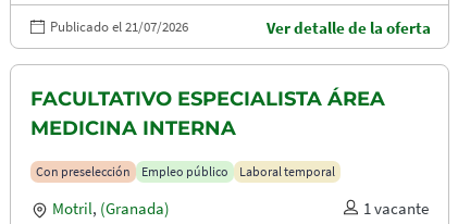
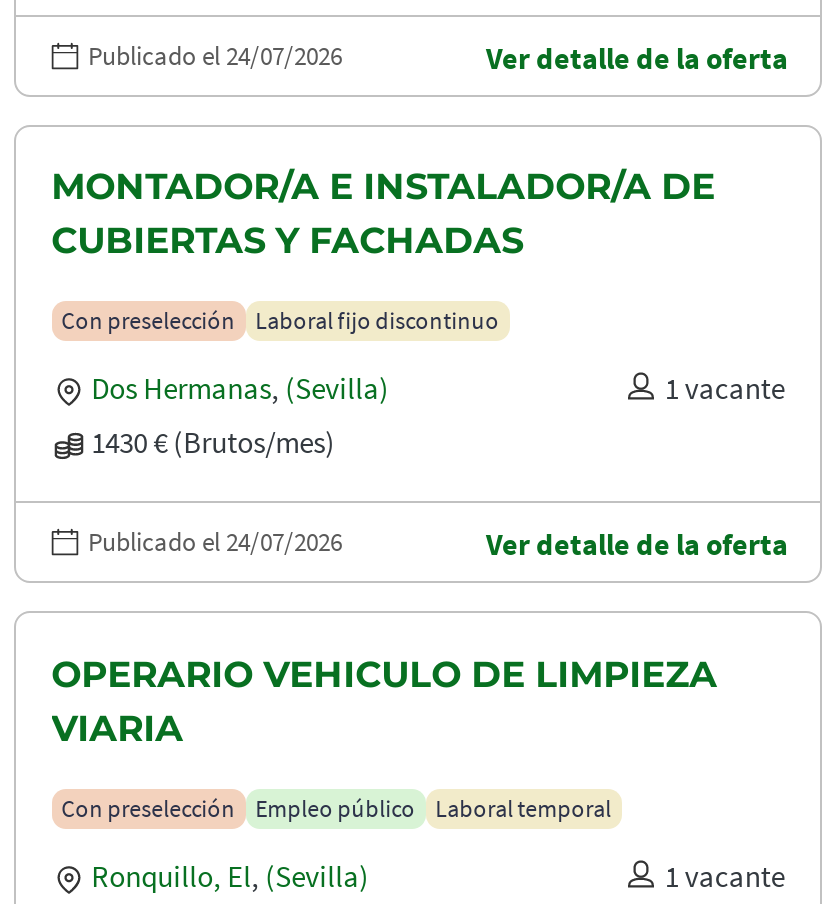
[50,18,188,36] Publicado el 21/07/2026 -> [88,38,342,72] Publicado el 24/07/2026
[30,87,385,140] FACULTATIVO ESPECIALISTA ÁREA | MEDICINA INTERNA -> [51,166,788,751] MONTADOR/A E INSTALADOR/A DE | CUBIERTAS Y FACHADAS | Con preselección | Laboral fijo discontinuo | Dos Hermanas, (Sevilla) | 1 vacante | 1430 € (Brutos/mes) | Publicado el 24/07/2026 | Ver detalle de la oferta | OPERARIO VEHICULO DE LIMPIEZA | VIARIA
[52,198,169,218] Motril, (Granada) -> [91,857,369,895] Ronquillo, El, (Sevilla)

